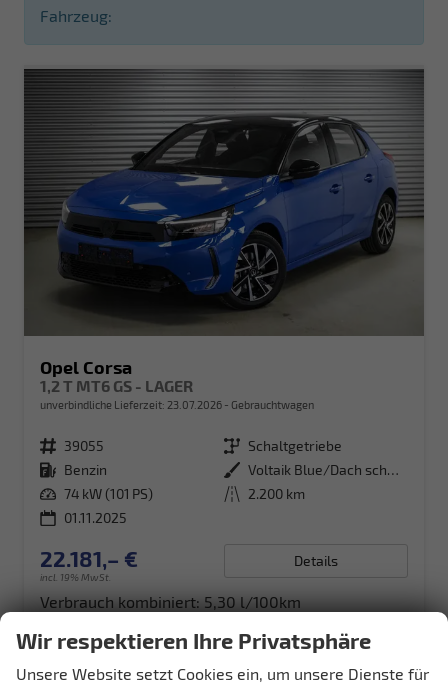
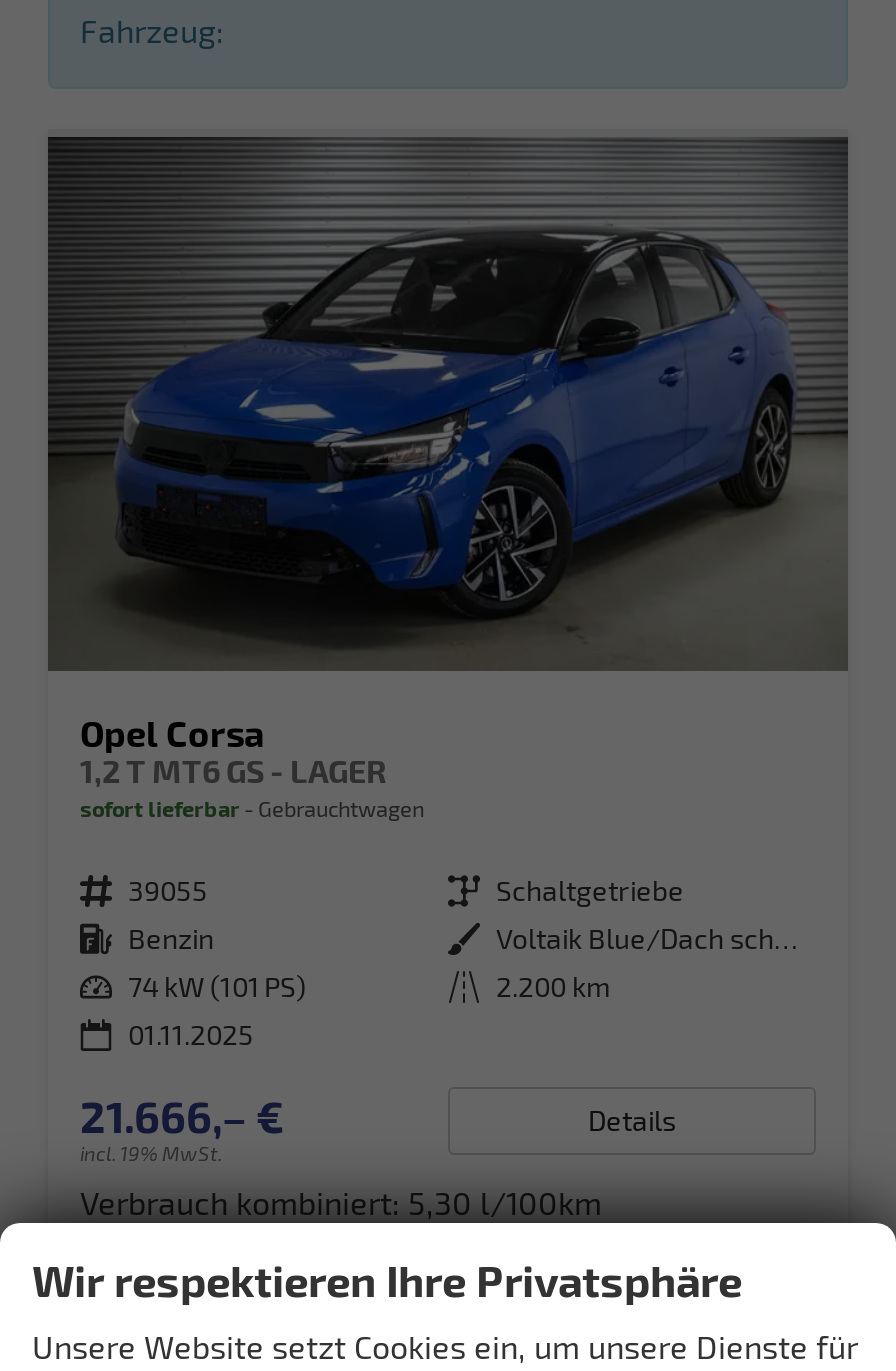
[40,398,314,411] unverbindliche Lieferzeit: 23.07.2026 Gebrauchtwagen -> [80,794,424,820] sofort lieferbar Gebrauchtwagen
[40,545,138,571] 22.181,– € -> [80,1088,284,1140] 21.666,– €

